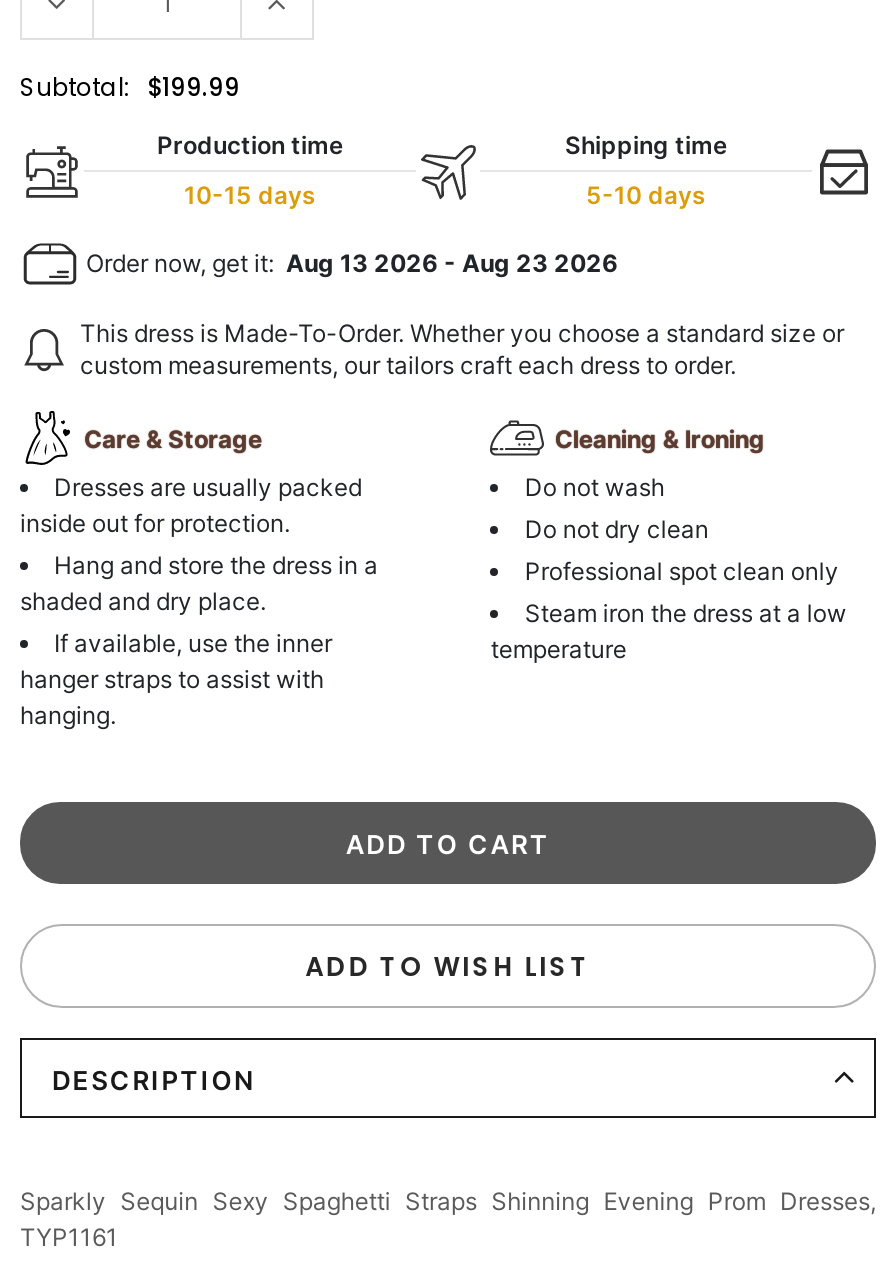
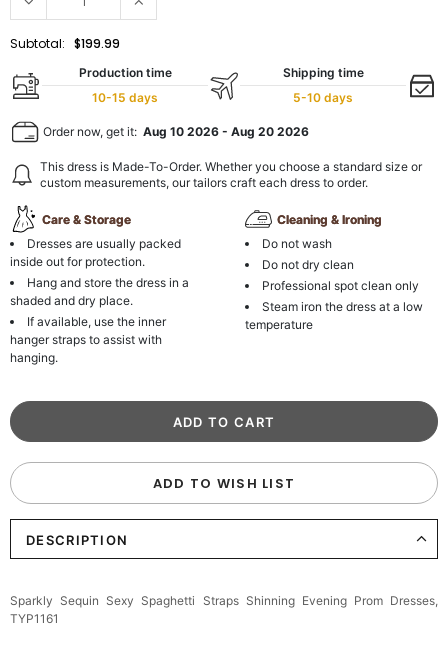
[80,248,618,278] Order now, get it: Aug 13 2026 - Aug 23 2026 -> [40,124,309,139] Order now, get it: Aug 10 2026 - Aug 20 2026

